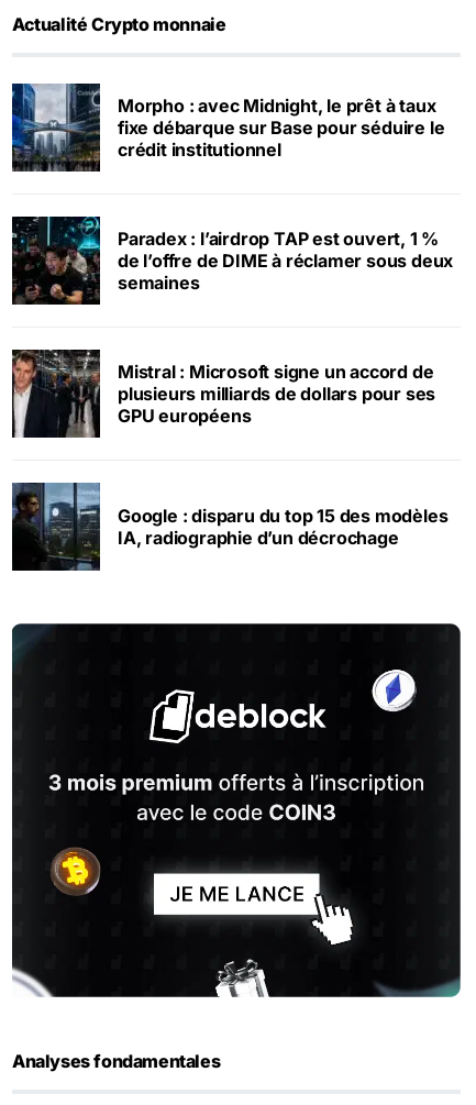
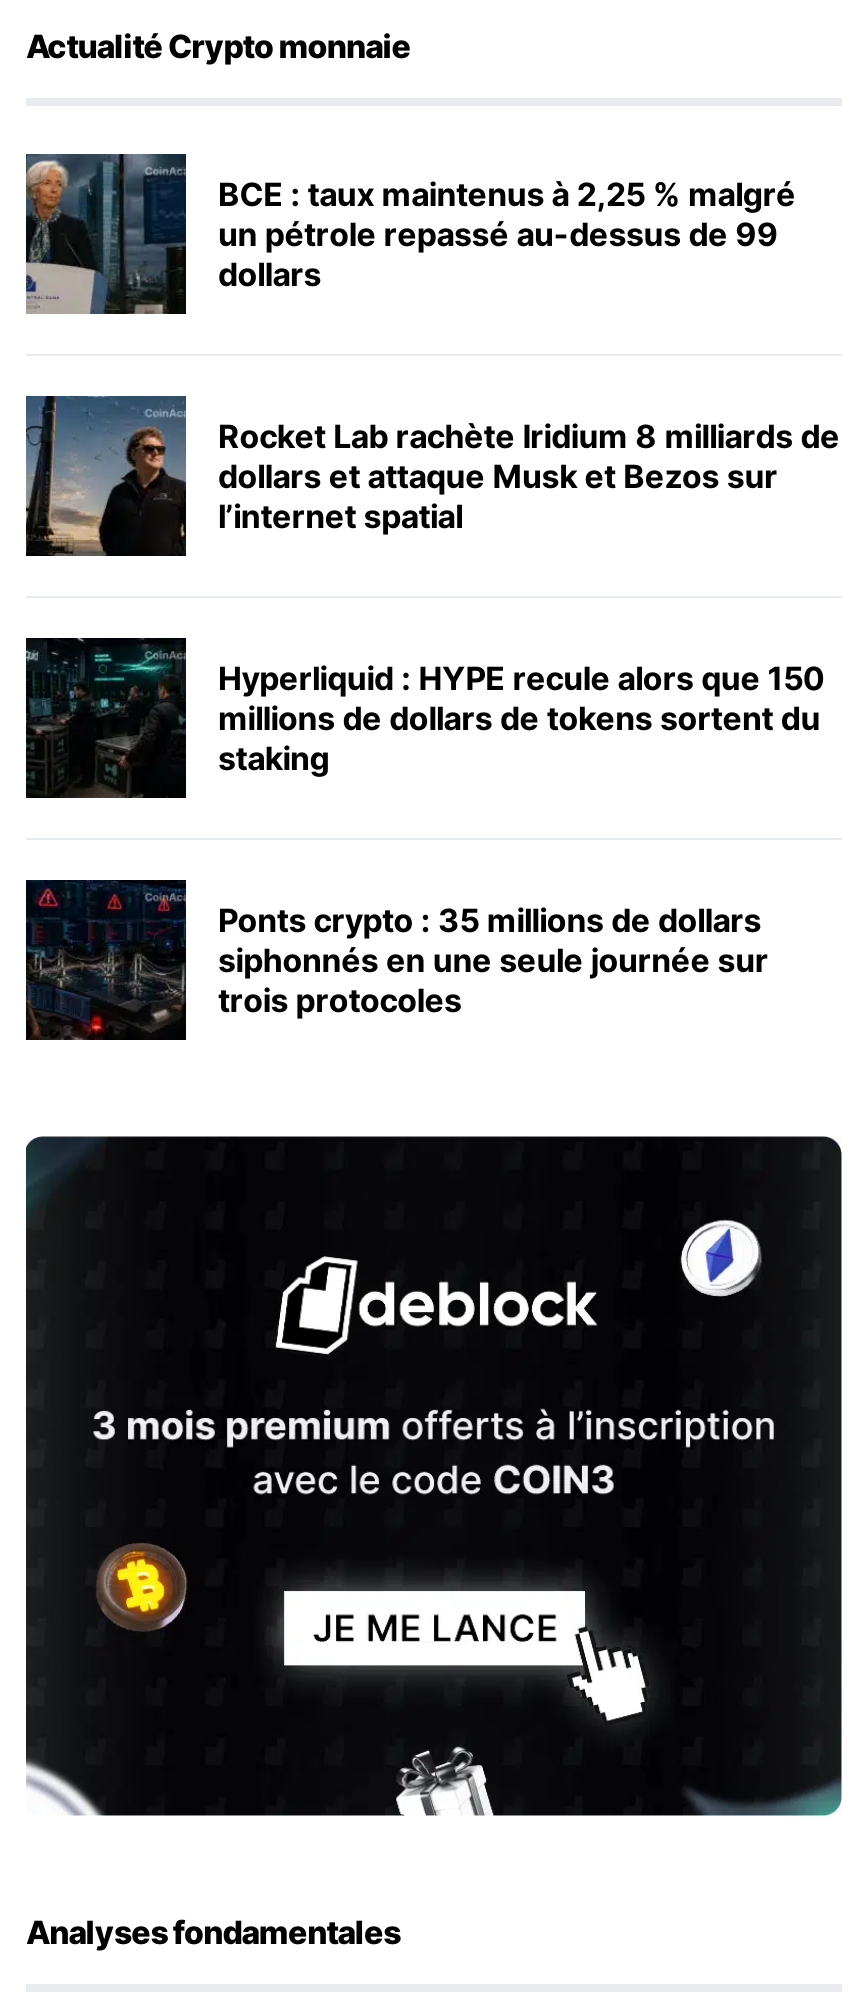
[11,84,445,172] [image] | Morpho : avec Midnight, le prêt à taux | fixe débarque sur Base pour séduire le | crédit institutionnel -> [24,154,796,314] [image] | BCE : taux maintenus à 2,25 % malgré | un pétrole repassé au-dessus de 99 | dollars
[11,216,453,305] [image] | Paradex : l’airdrop TAP est ouvert, 1 % | de l’offre de DIME à réclamer sous deux | semaines -> [24,394,840,556] [image] | Rocket Lab rachète Iridium 8 milliards de | dollars et attaque Musk et Bezos sur | l’internet spatial
[11,350,436,439] [image] | Mistral : Microsoft signe un accord de | plusieurs milliards de dollars pour ses | GPU européens -> [24,640,824,800] [image] | Hyperliquid : HYPE recule alors que 150 | millions de dollars de tokens sortent du | staking
[11,482,448,572] [image] | Google : disparu du top 15 des modèles | IA, radiographie d’un décrochage -> [24,880,768,1042] [image] | Ponts crypto : 35 millions de dollars | siphonnés en une seule journée sur | trois protocoles

